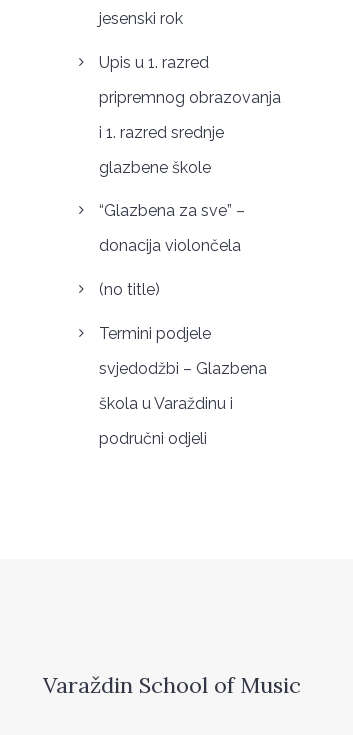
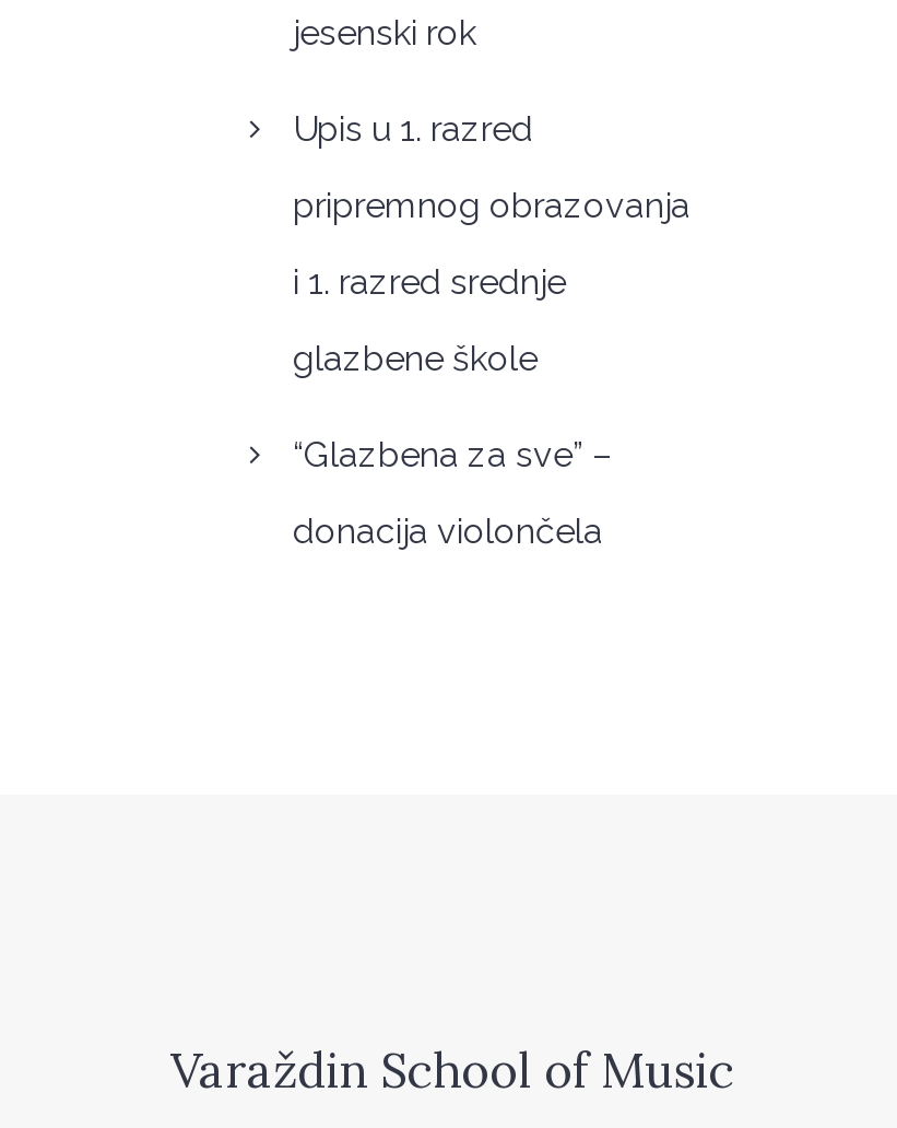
[99,280,267,448] (no title) | Termini podjele | svjedodžbi – Glazbena | škola u Varaždinu i | područni odjeli -> none

